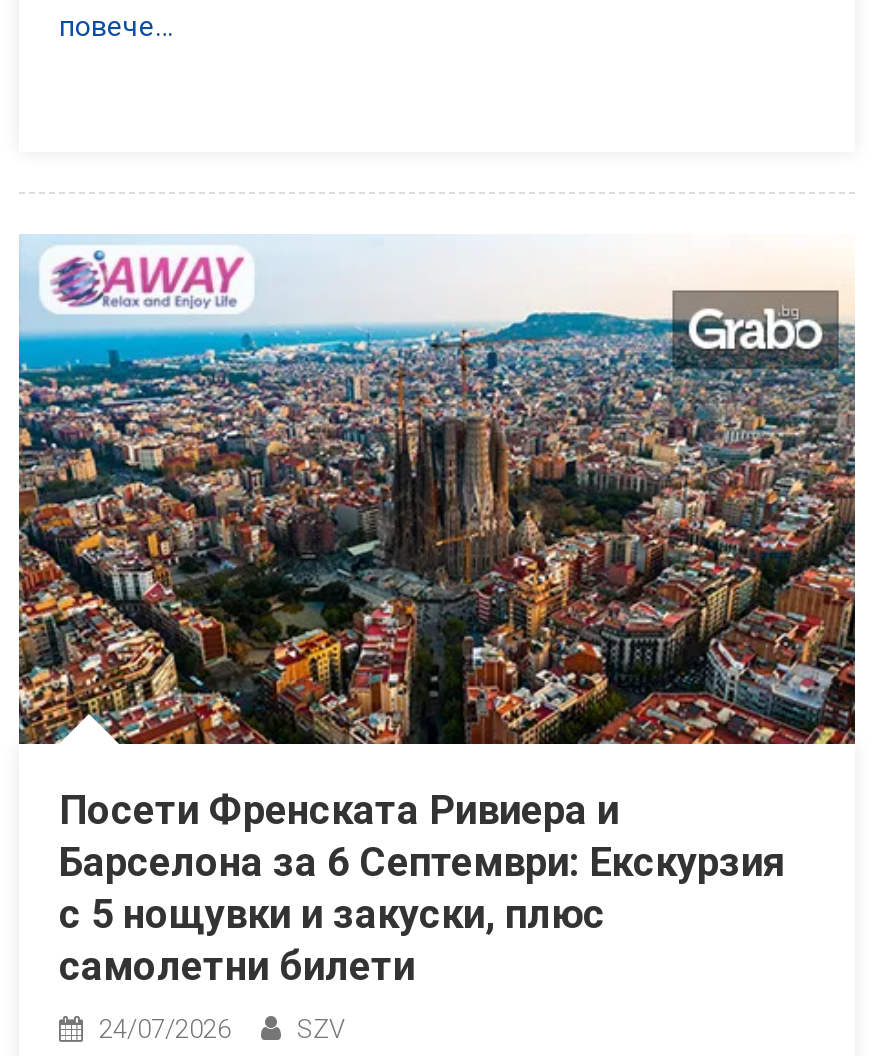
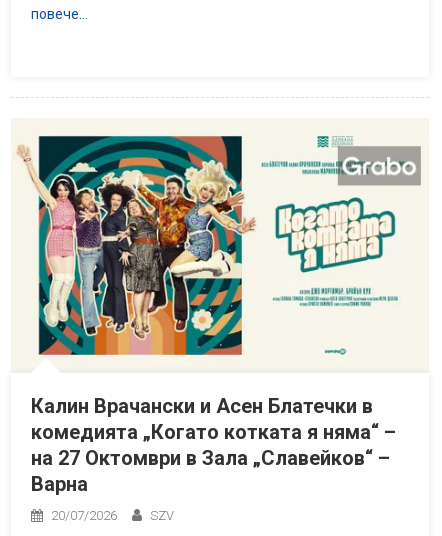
[17,235,857,991] [image] | Посети Френската Ривиера и | Барселона за 6 Септември: Екскурзия | с 5 нощувки и закуски, плюс | самолетни билети -> [11,119,429,496] [image] | Калин Врачански и Асен Блатечки в | комедията „Когато котката я няма“ – | на 27 Октомври в Зала „Славейков“ – | Варна
[99,1015,231,1045] 24/07/2026 -> [51,508,117,523] 20/07/2026

